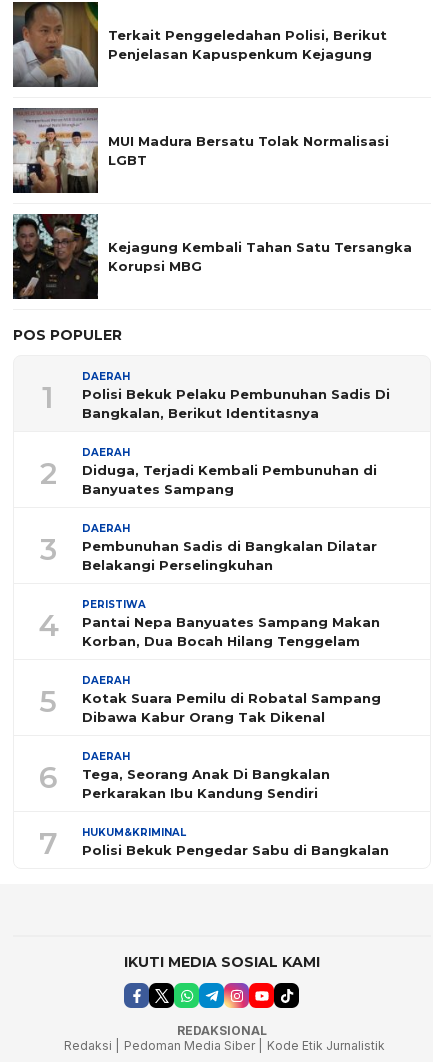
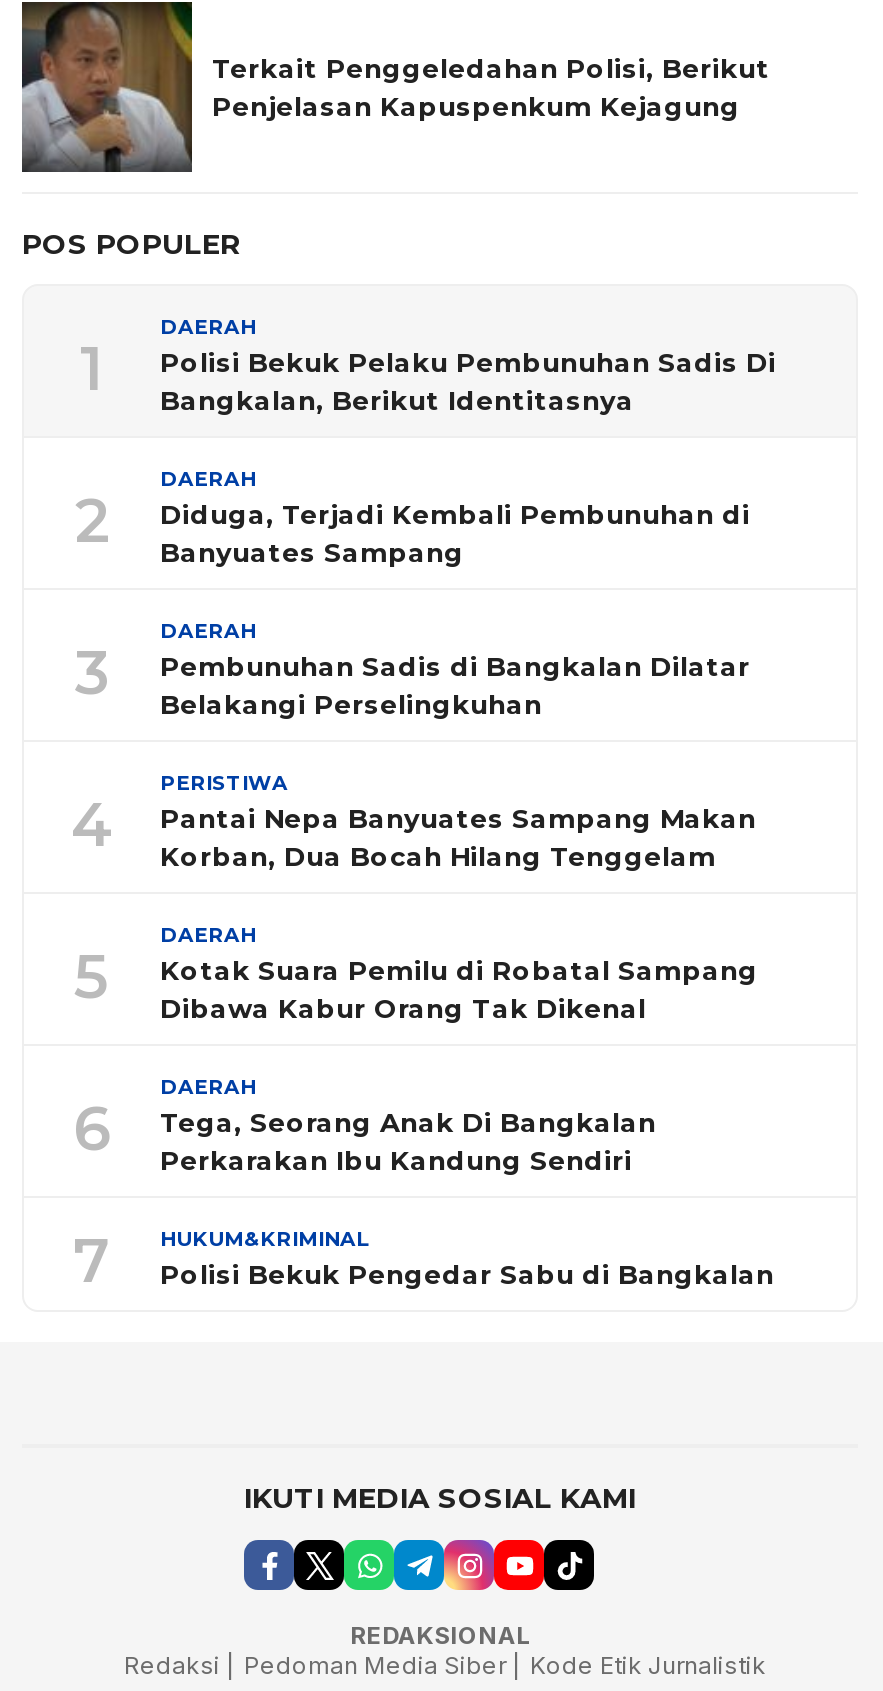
[12,107,389,194] [image] | MUI Madura Bersatu Tolak Normalisasi | LGBT -> none
[12,213,412,298] [image] | Kejagung Kembali Tahan Satu Tersangka | Korupsi MBG -> none

